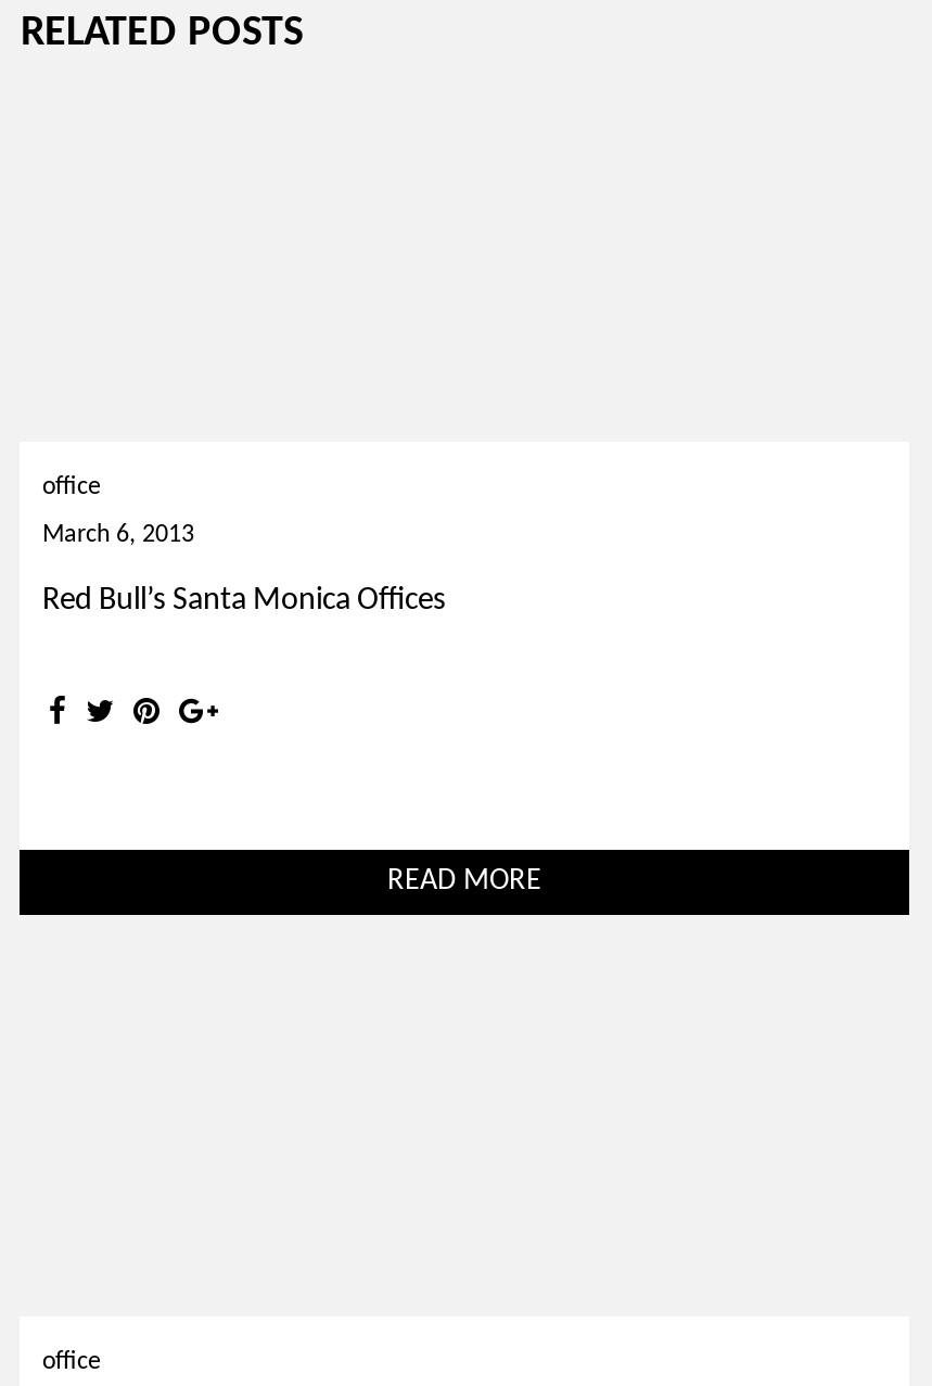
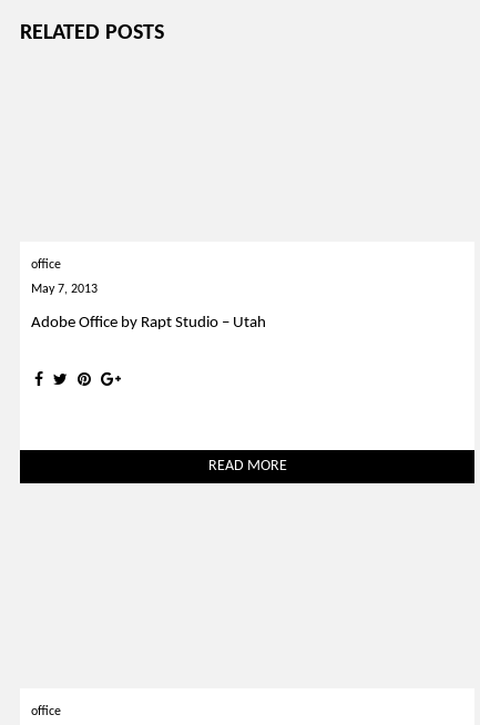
[42,523,194,549] March 6, 2013 -> [32,283,98,297] May 7, 2013
[42,586,446,619] Red Bull’s Santa Monica Offices -> [32,315,267,332] Adobe Office by Rapt Studio – Utah

